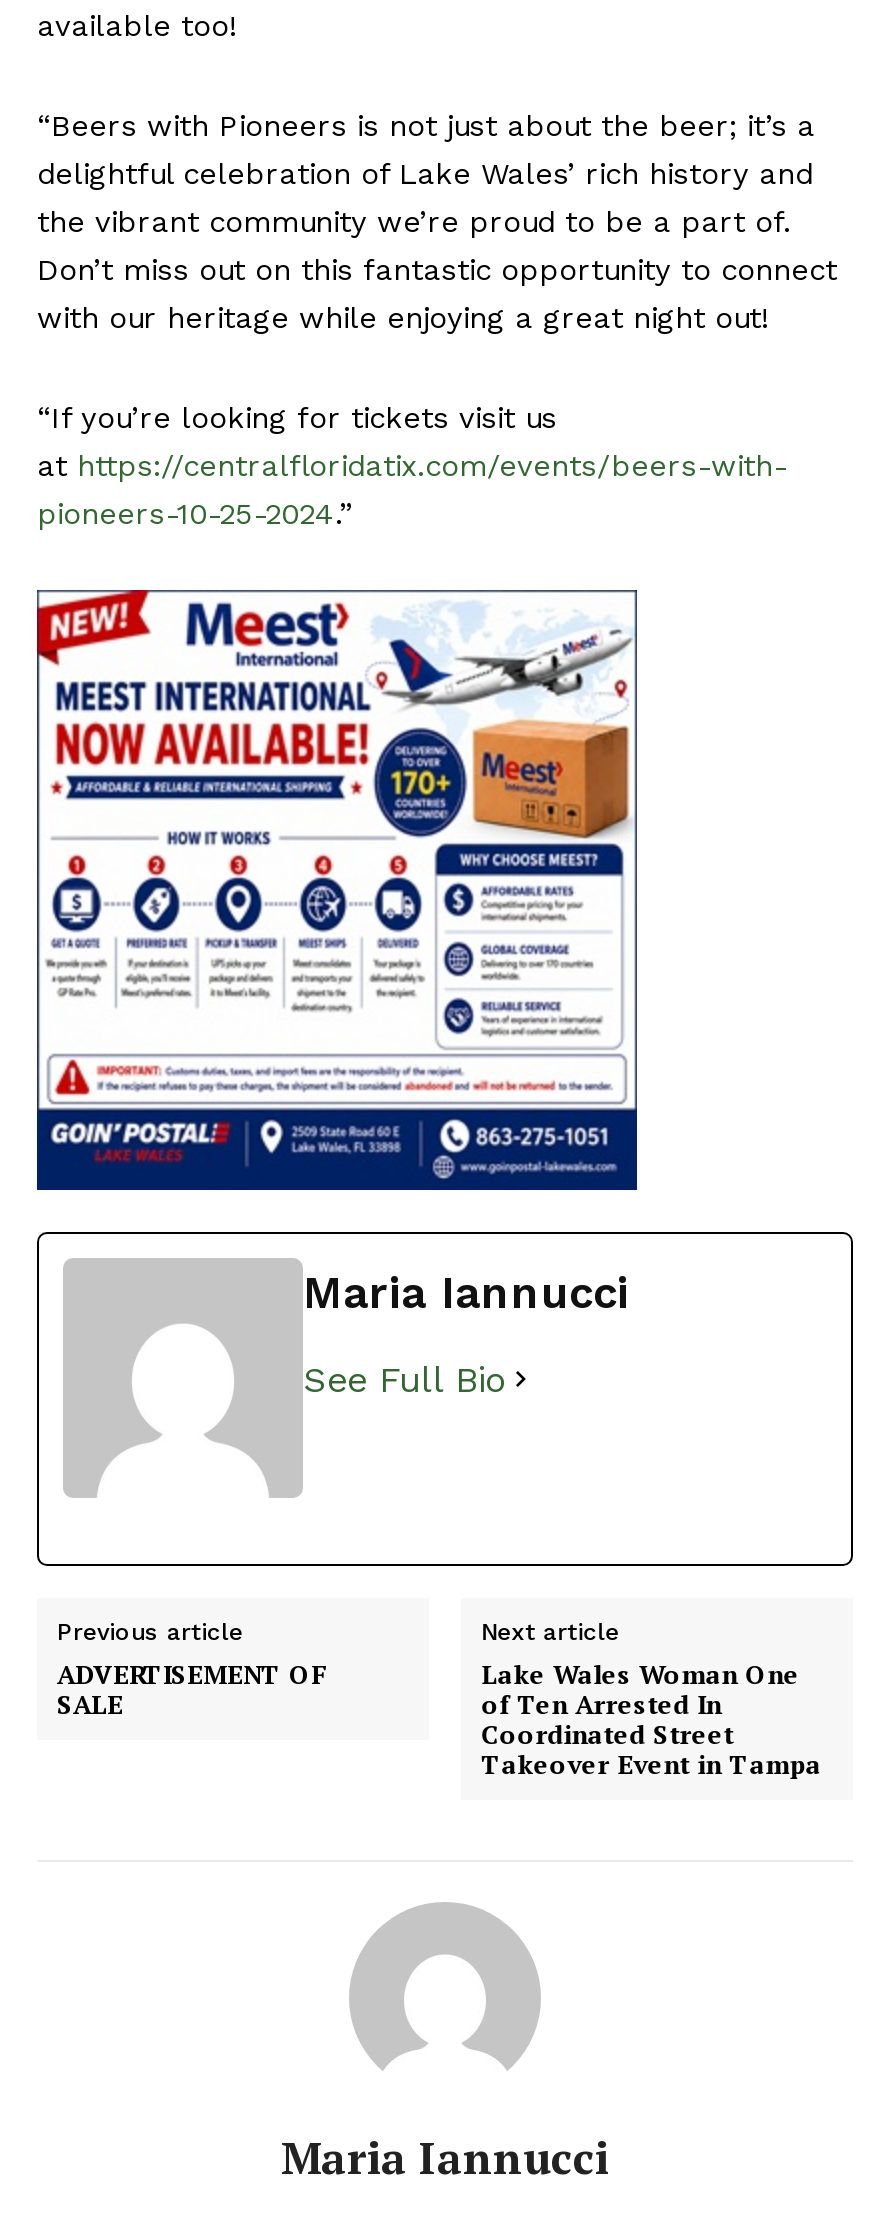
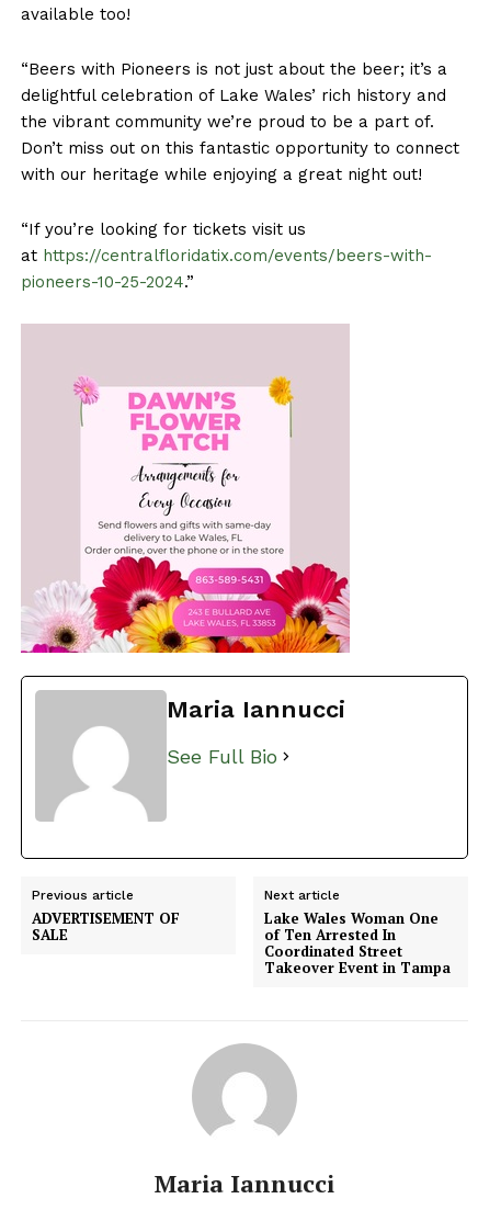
[35,588,639,1192] [image] -> [21,324,350,654] [image]

